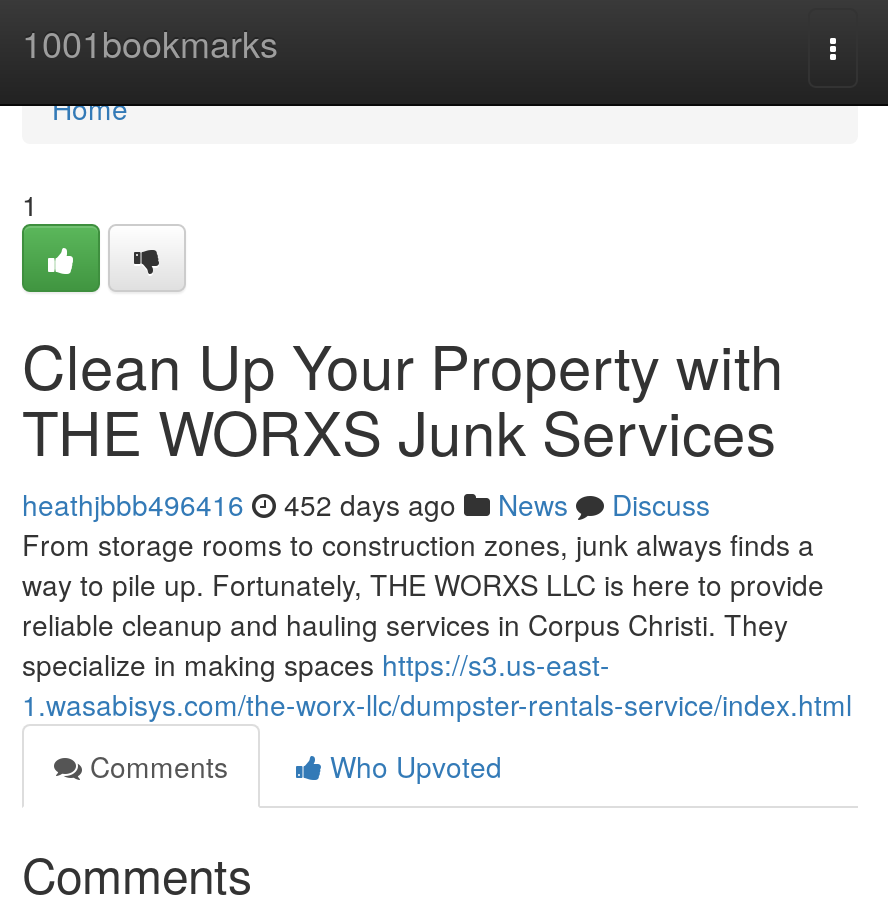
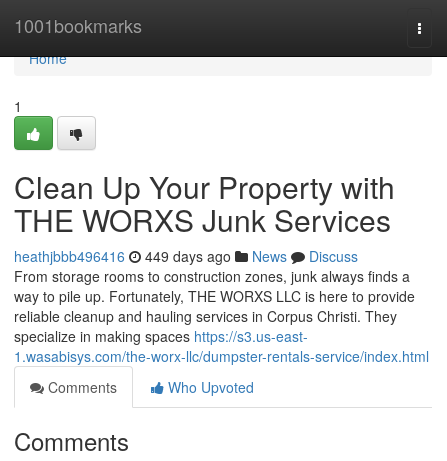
[22,484,710,524] heathjbbb496416 452 days ago News Discuss -> [14,246,358,266] heathjbbb496416 449 days ago News Discuss

